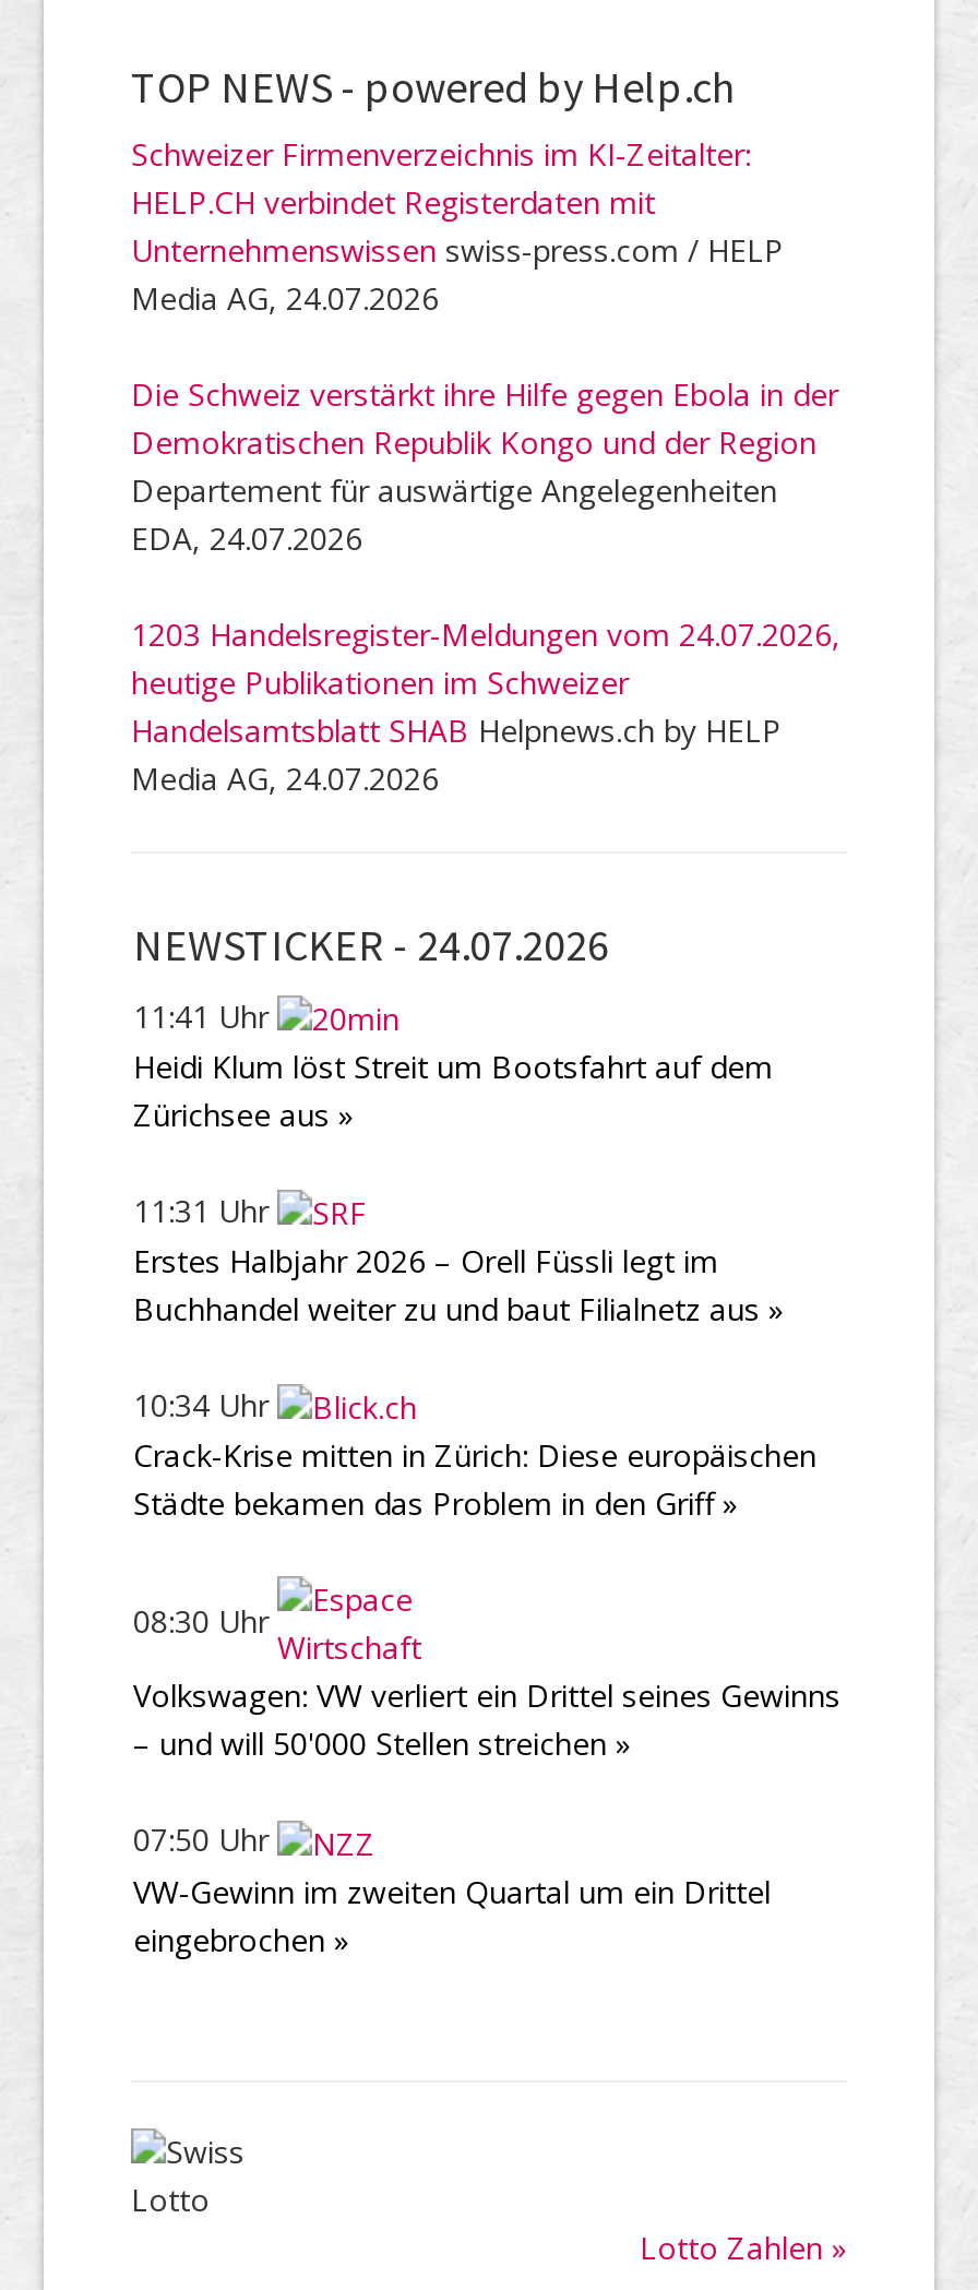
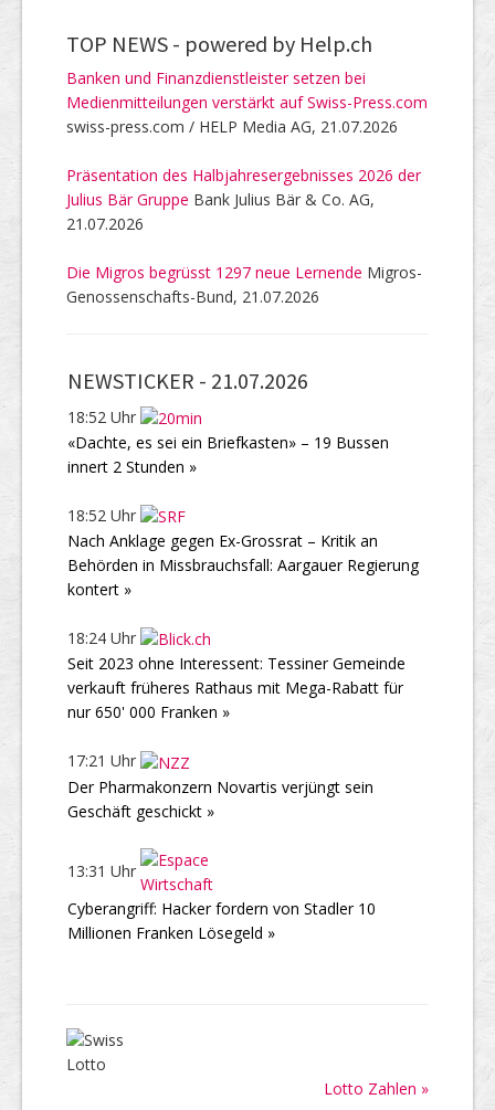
[131,132,784,318] Schweizer Firmenverzeichnis im KI-Zeitalter: | HELP.CH verbindet Registerdaten mit | Unternehmenswissen swiss-press.com / HELP | Media AG, 24.07.2026 -> [66,67,428,137] Banken und Finanzdienstleister setzen bei | Medienmitteilungen verstärkt auf Swiss-Press.com | swiss-press.com / HELP Media AG, 21.07.2026
[131,372,838,558] Die Schweiz verstärkt ihre Hilfe gegen Ebola in der | Demokratischen Republik Kongo und der Region | Departement für auswärtige Angelegenheiten | EDA, 24.07.2026 -> [66,164,421,234] Präsentation des Halbjahresergebnisses 2026 der | Julius Bär Gruppe Bank Julius Bär & Co. AG, | 21.07.2026
[131,613,840,798] 1203 Handelsregister-Meldungen vom 24.07.2026, | heutige Publikationen im Schweizer | Handelsamtsblatt SHAB Helpnews.ch by HELP | Media AG, 24.07.2026 -> [66,261,422,307] Die Migros begrüsst 1297 neue Lernende Migros- | Genossenschafts-Bund, 21.07.2026
[133,916,773,1135] NEWSTICKER - 24.07.2026 | 11:41 Uhr | Heidi Klum löst Streit um Bootsfahrt auf dem | Zürichsee aus » -> [67,366,389,477] NEWSTICKER - 21.07.2026 | 18:52 Uhr | «Dachte, es sei ein Briefkasten» – 19 Bussen | innert 2 Stunden »
[133,1189,784,1330] 11:31 Uhr | Erstes Halbjahr 2026 – Orell Füssli legt im | Buchhandel weiter zu und baut Filialnetz aus » -> [67,505,419,600] 18:52 Uhr | Nach Anklage gegen Ex-Grossrat – Kritik an | Behörden in Missbrauchsfall: Aargauer Regierung | kontert »
[133,1384,816,1524] 10:34 Uhr | Crack-Krise mitten in Zürich: Diese europäischen | Städte bekamen das Problem in den Griff » -> [67,627,406,723] 18:24 Uhr | Seit 2023 ohne Interessent: Tessiner Gemeinde | verkauft früheres Rathaus mit Mega-Rabatt für | nur 650' 000 Franken »
[133,1600,277,1642] 08:30 Uhr -> [67,750,373,821] 17:21 Uhr | Der Pharmakonzern Novartis verjüngt sein | Geschäft geschickt »
[133,1675,840,1765] Volkswagen: VW verliert ein Drittel seines Gewinns | – und will 50'000 Stellen streichen » -> [67,860,140,881] 13:31 Uhr
[133,1819,771,1959] 07:50 Uhr | VW-Gewinn im zweiten Quartal um ein Drittel | eingebrochen » -> [67,897,376,943] Cyberangriff: Hacker fordern von Stadler 10 | Millionen Franken Lösegeld »

